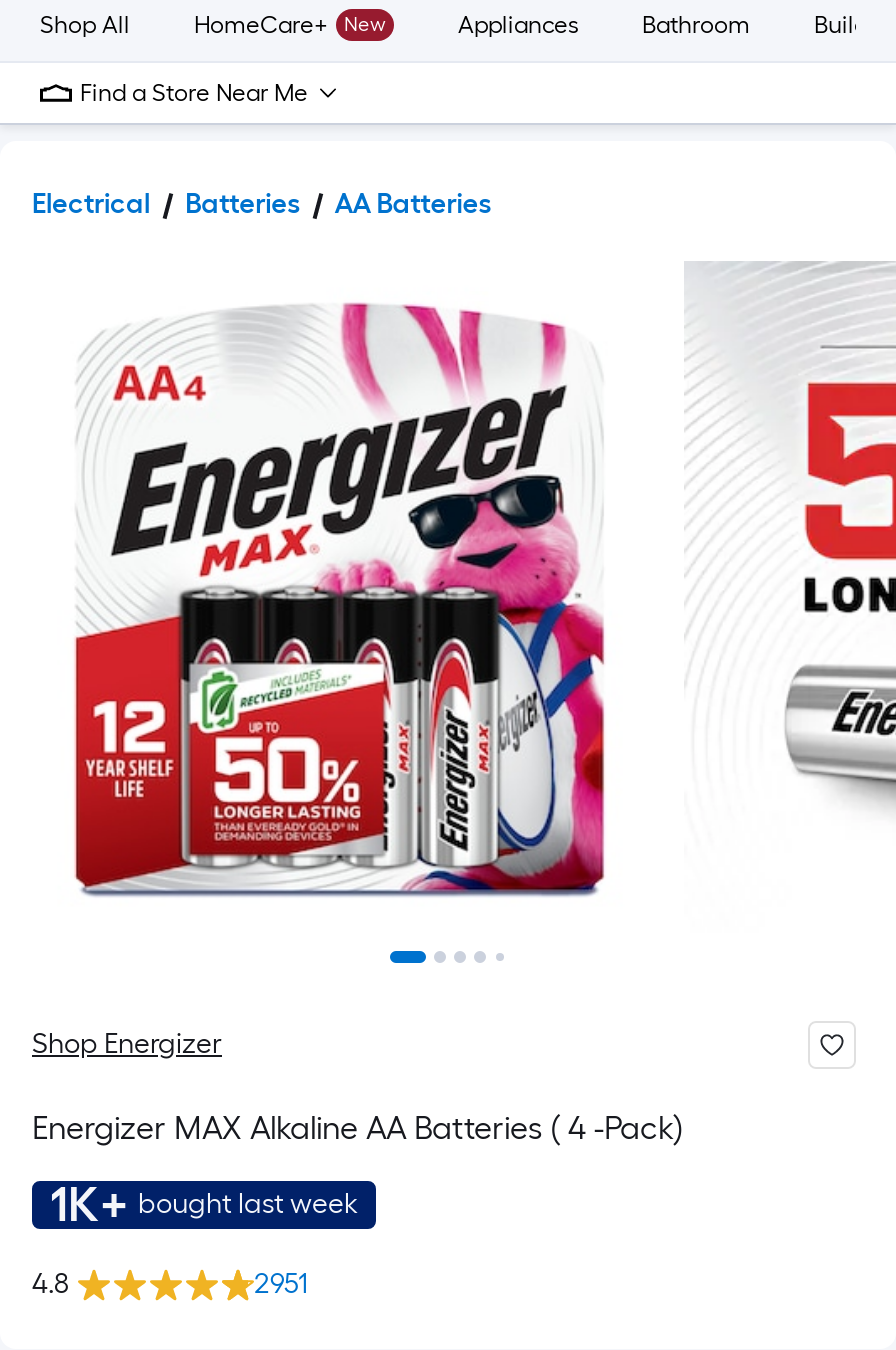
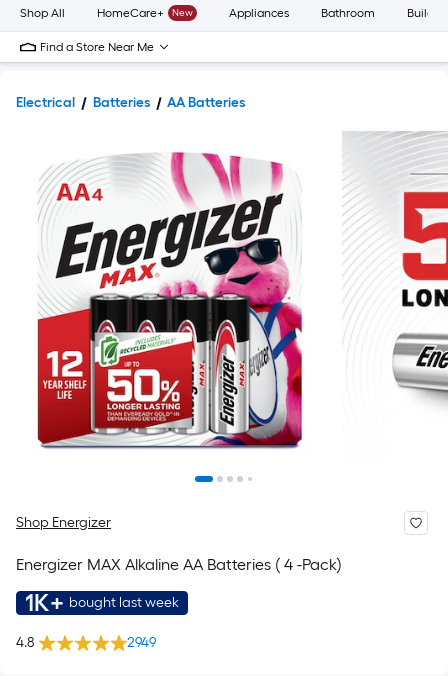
[254,1267,308,1301] 2951 -> [127,634,156,651] 2949

